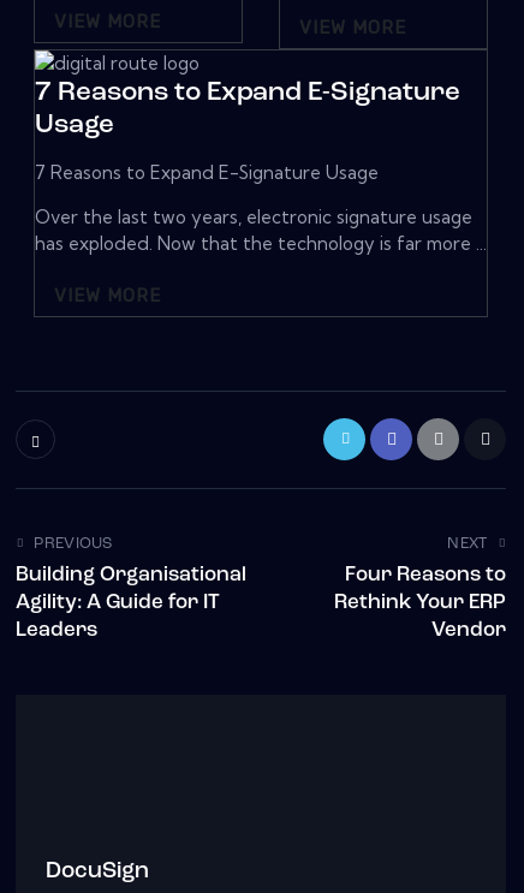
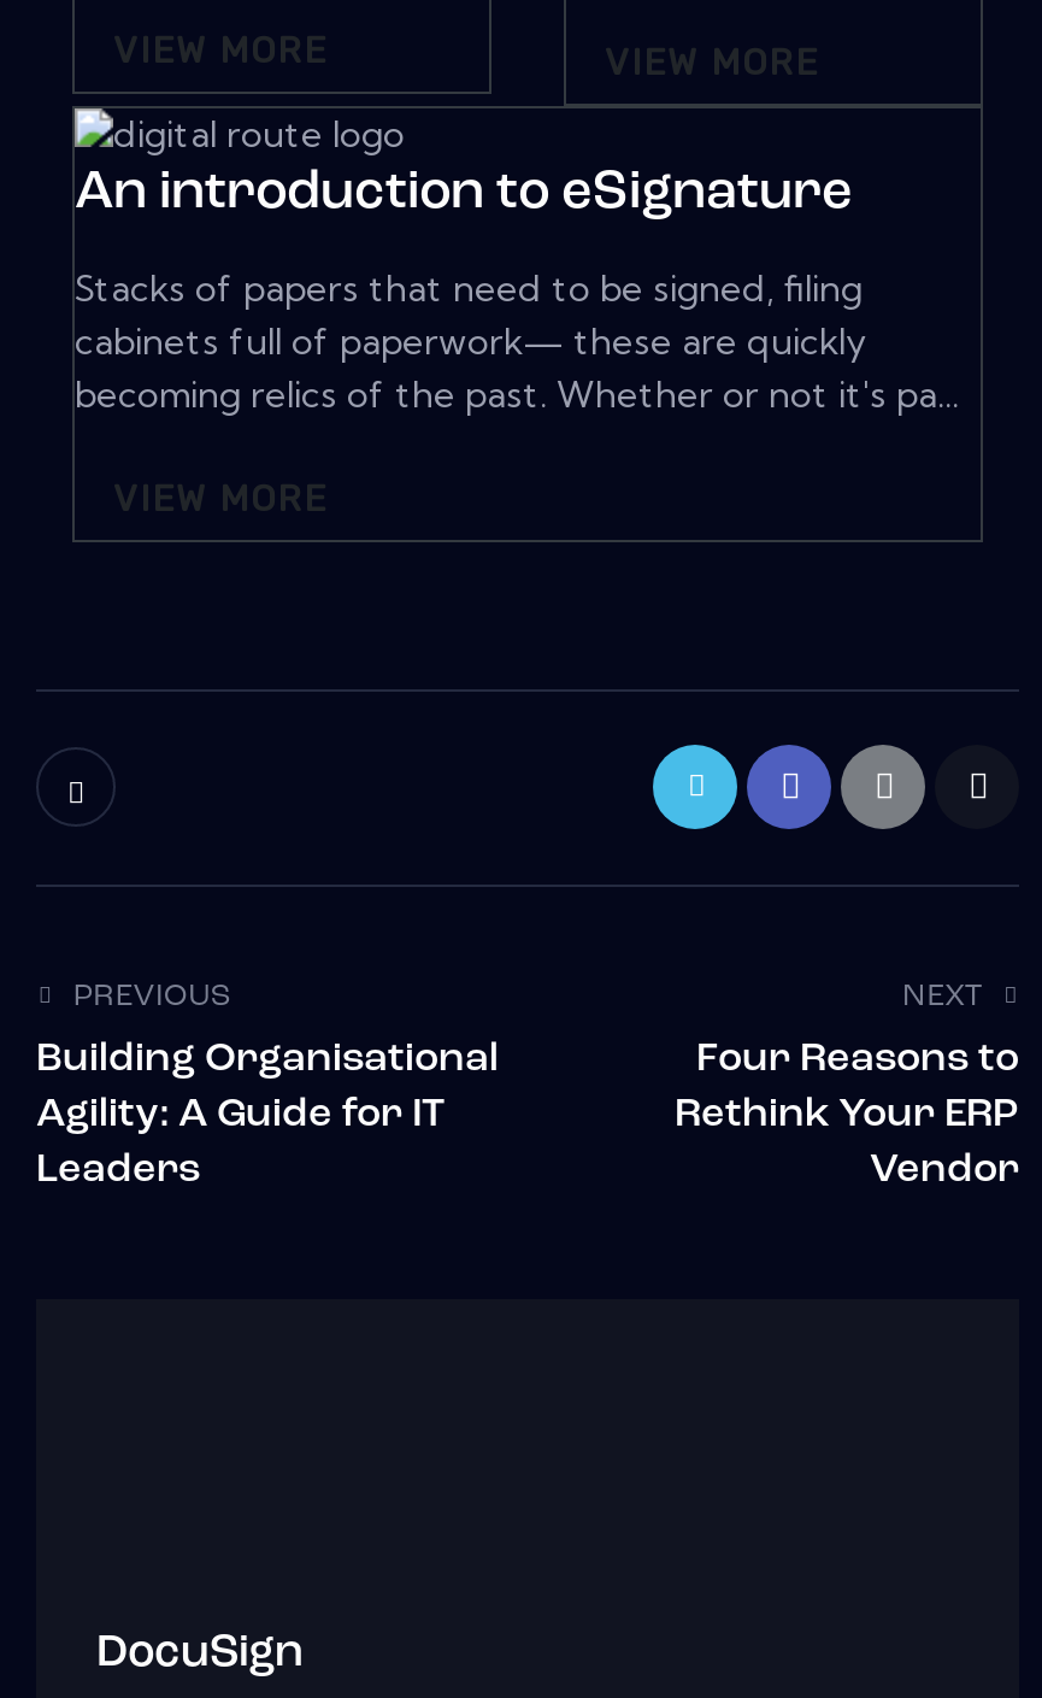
[35,79,487,255] 7 Reasons to Expand E-Signature | Usage | 7 Reasons to Expand E-Signature Usage | Over the last two years, electronic signature usage | has exploded. Now that the technology is far more ... -> [75,166,959,417] An introduction to eSignature | Stacks of papers that need to be signed, filing | cabinets full of paperwork— these are quickly | becoming relics of the past. Whether or not it's pa...

